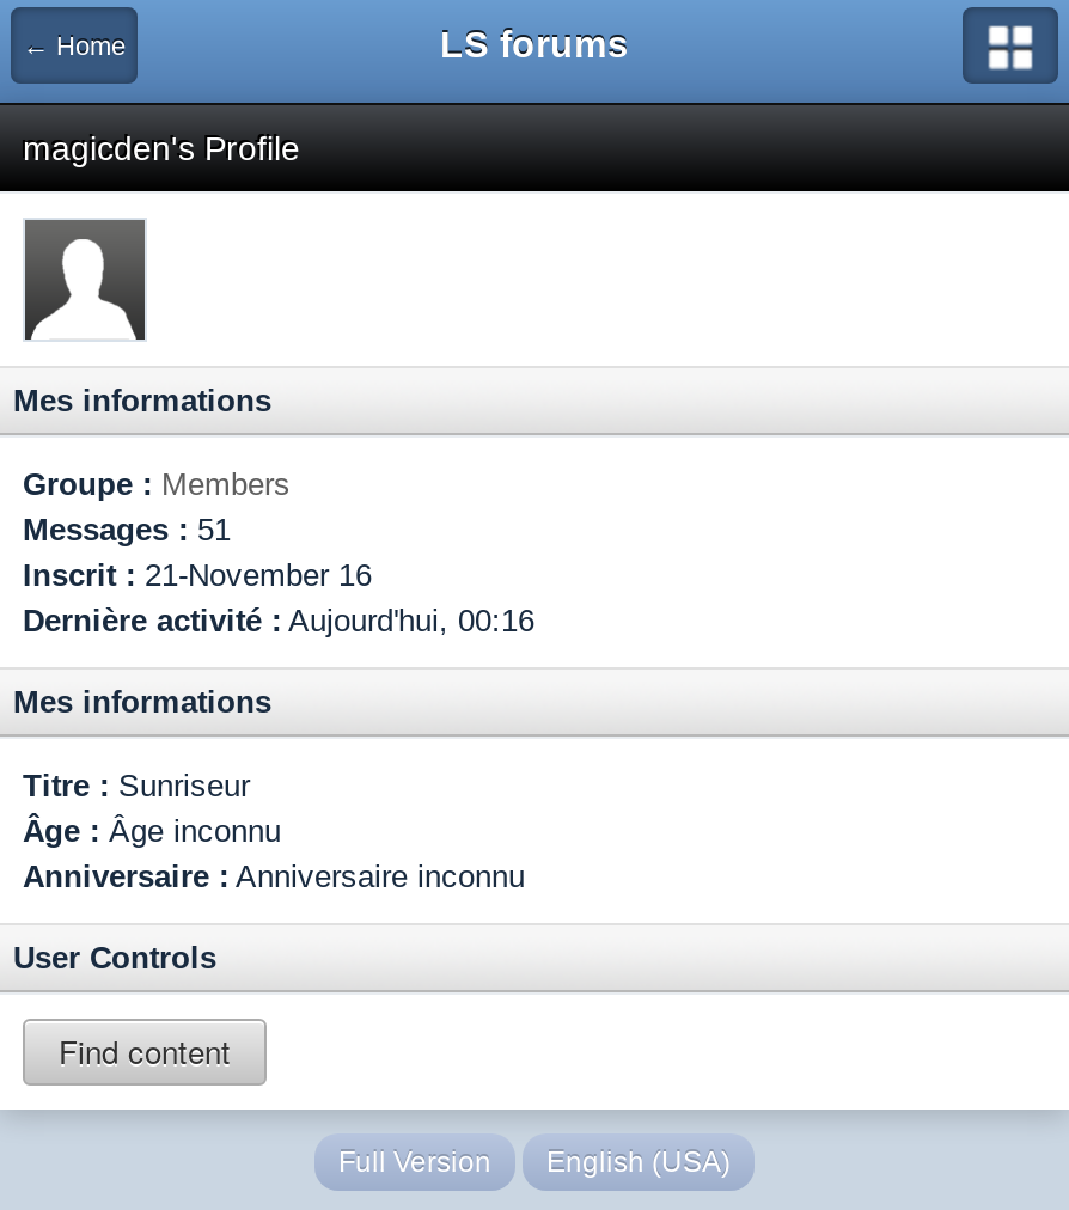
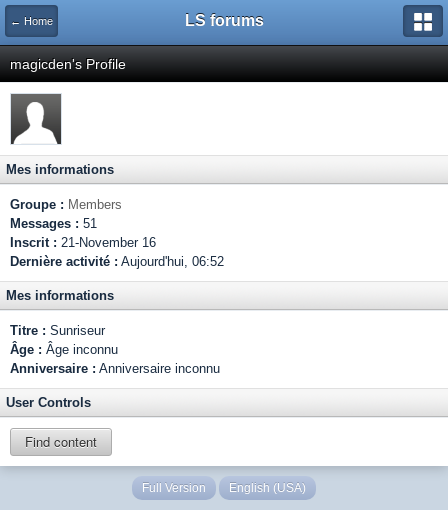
[23,603,534,638] Dernière activité : Aujourd'hui, 00:16 -> [10,254,224,269] Dernière activité : Aujourd'hui, 06:52

